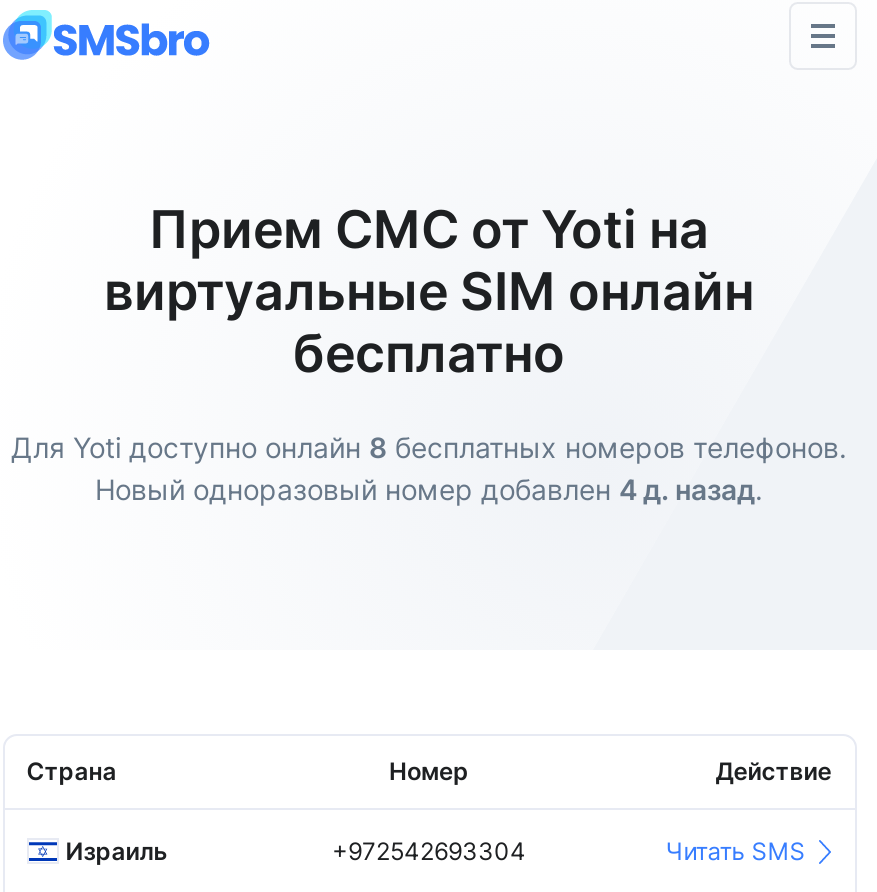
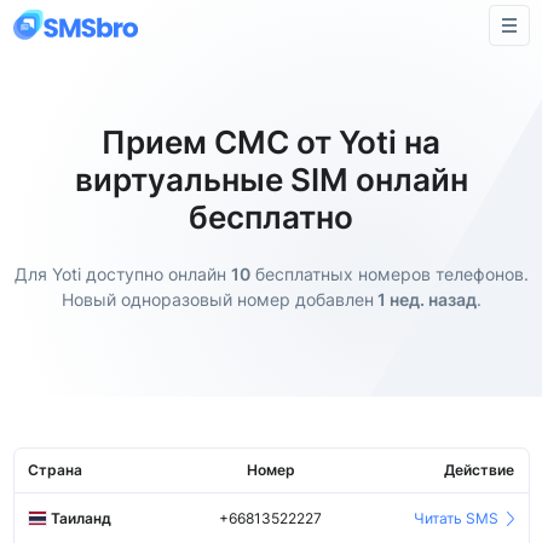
[11,430,847,464] Для Yoti доступно онлайн 8 бесплатных номеров телефонов. -> [14,264,528,284] Для Yoti доступно онлайн 10 бесплатных номеров телефонов.
[95,472,763,506] Новый одноразовый номер добавлен 4 д. назад. -> [61,289,481,310] Новый одноразовый номер добавлен 1 нед. назад.
[65,835,526,865] Израиль | +972542693304 -> [51,509,322,527] Таиланд | +66813522227

